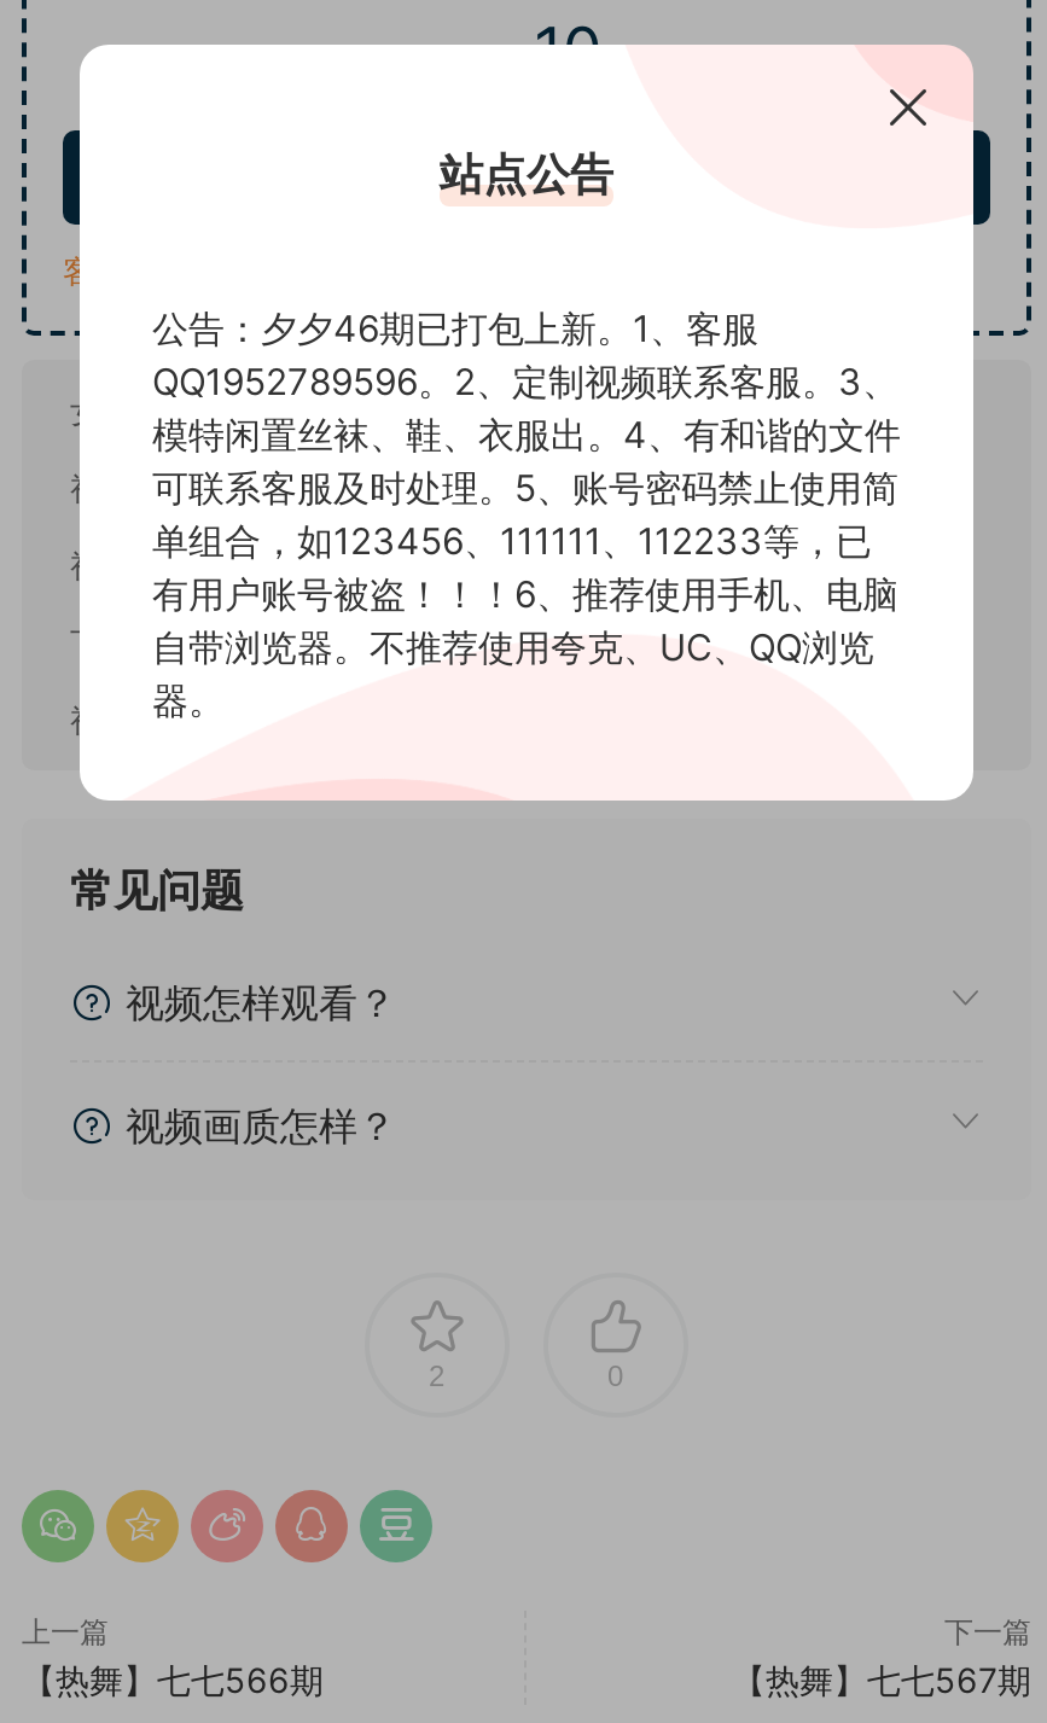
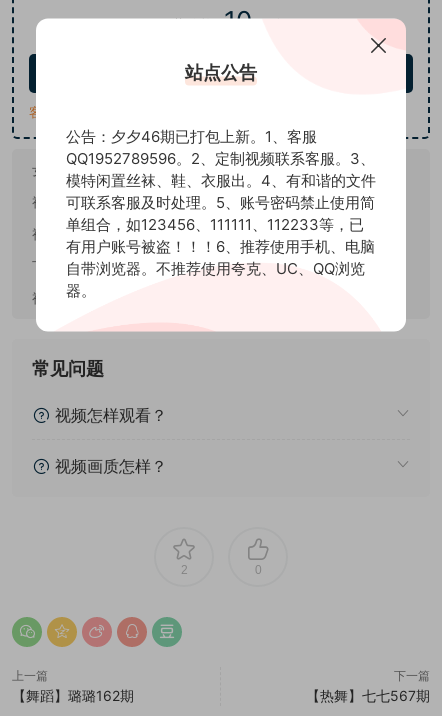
[22,1658,324,1699] 【热舞】七七566期 -> [12,686,134,703] 【舞蹈】璐璐162期

